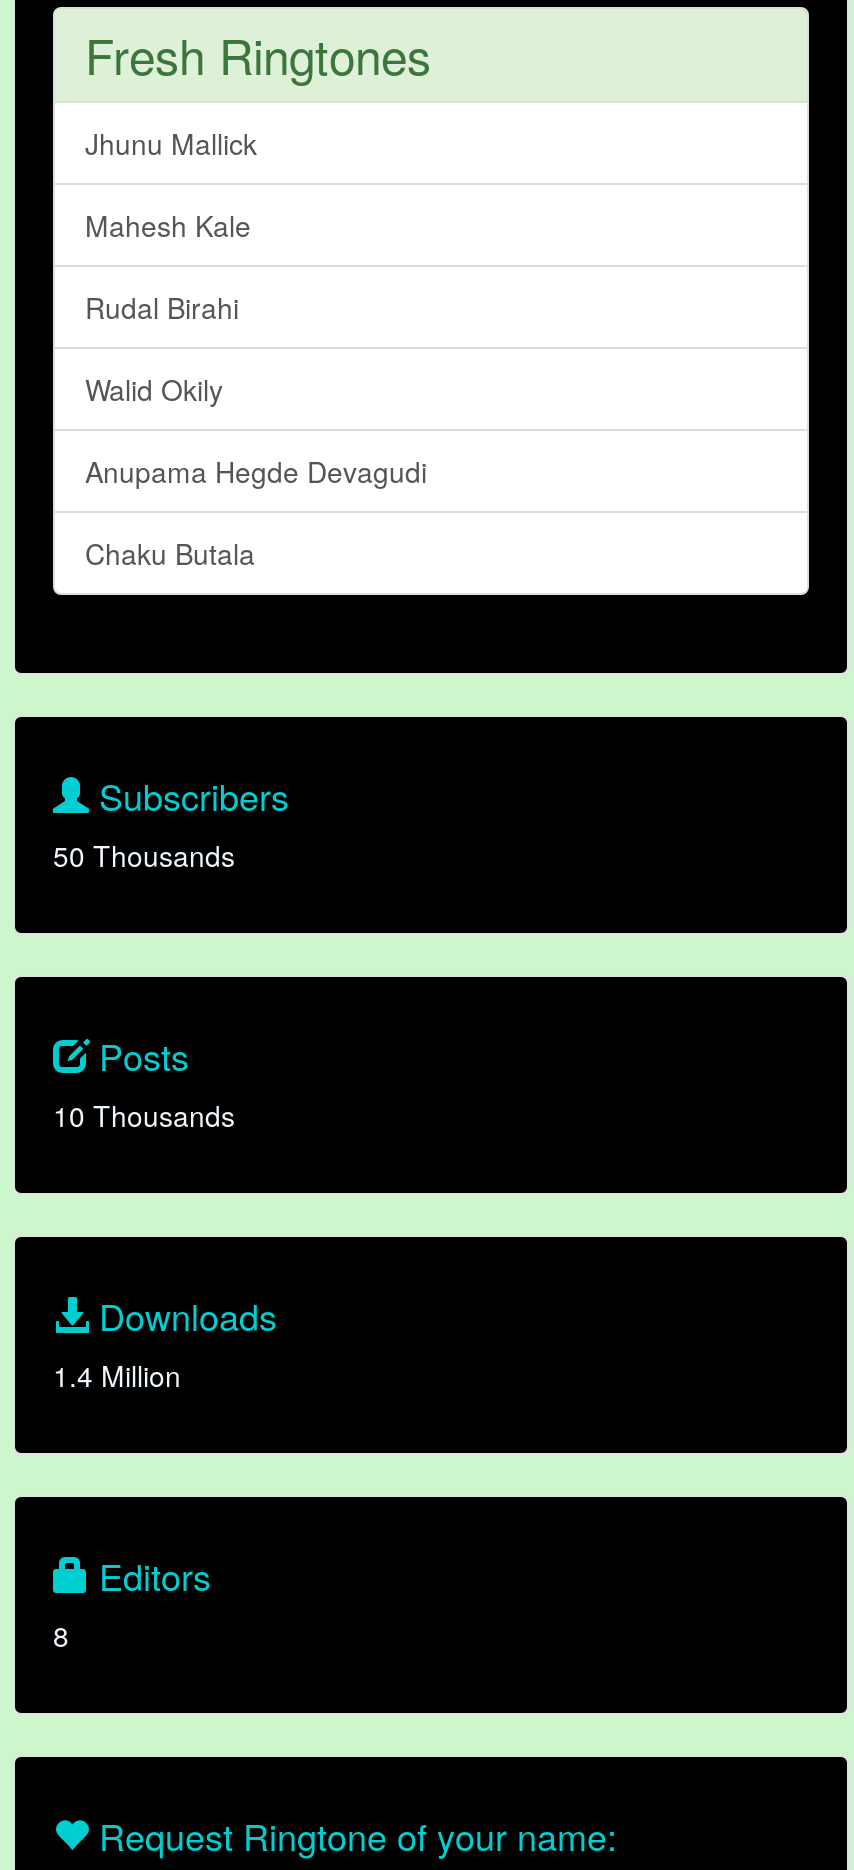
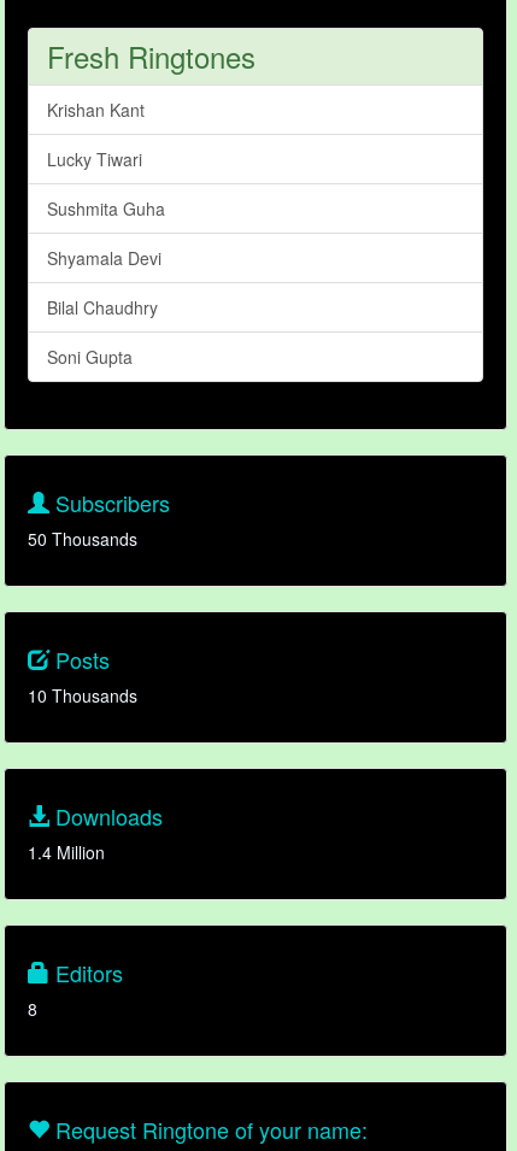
[85,123,257,163] Jhunu Mallick -> [47,98,145,122] Krishan Kant
[85,205,251,245] Mahesh Kale -> [47,147,142,171] Lucky Tiwari
[85,287,239,327] Rudal Birahi -> [47,197,165,221] Sushmita Guha
[85,369,223,409] Walid Okily -> [47,246,161,270] Shyamala Devi
[85,451,427,491] Anupama Hegde Devagudi -> [47,296,158,320] Bilal Chaudhry
[85,533,255,573] Chaku Butala -> [47,345,133,369] Soni Gupta

